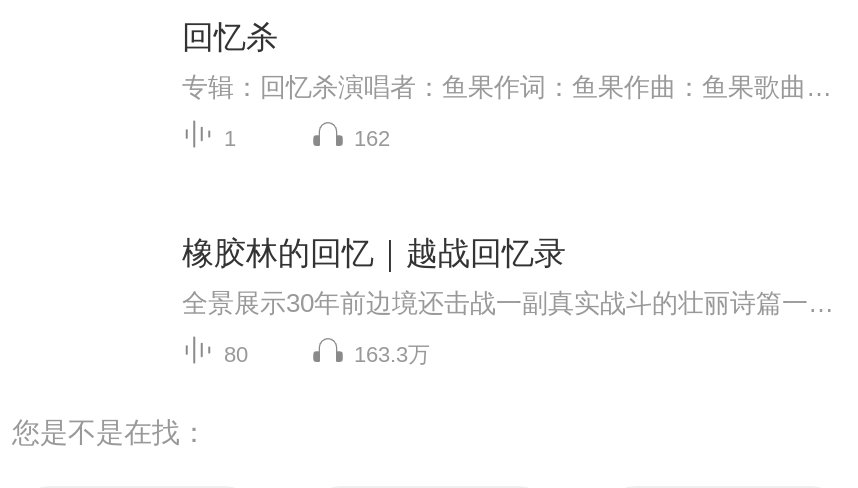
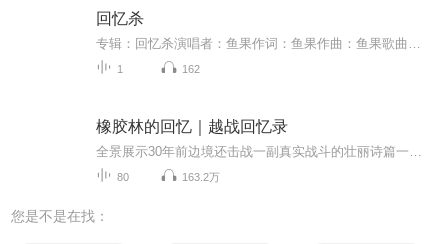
[354,342,430,366] 163.3万 -> [182,171,220,183] 163.2万

